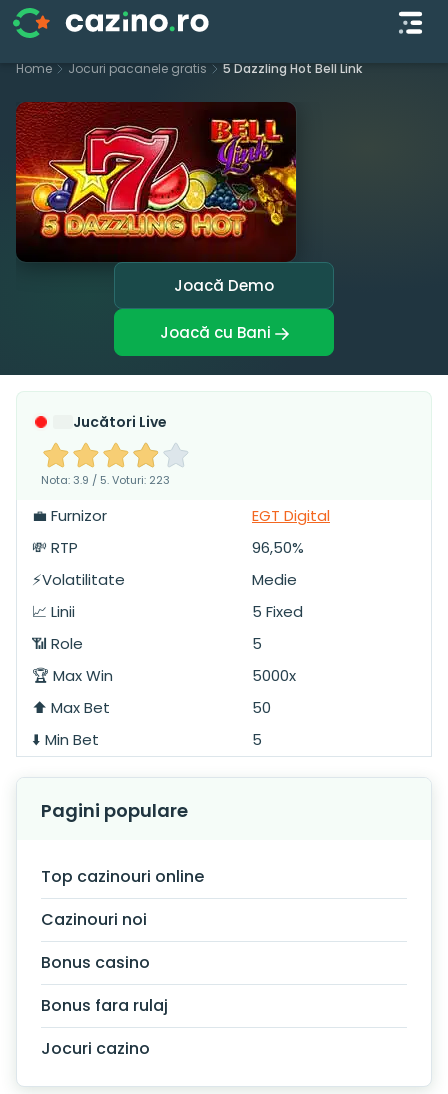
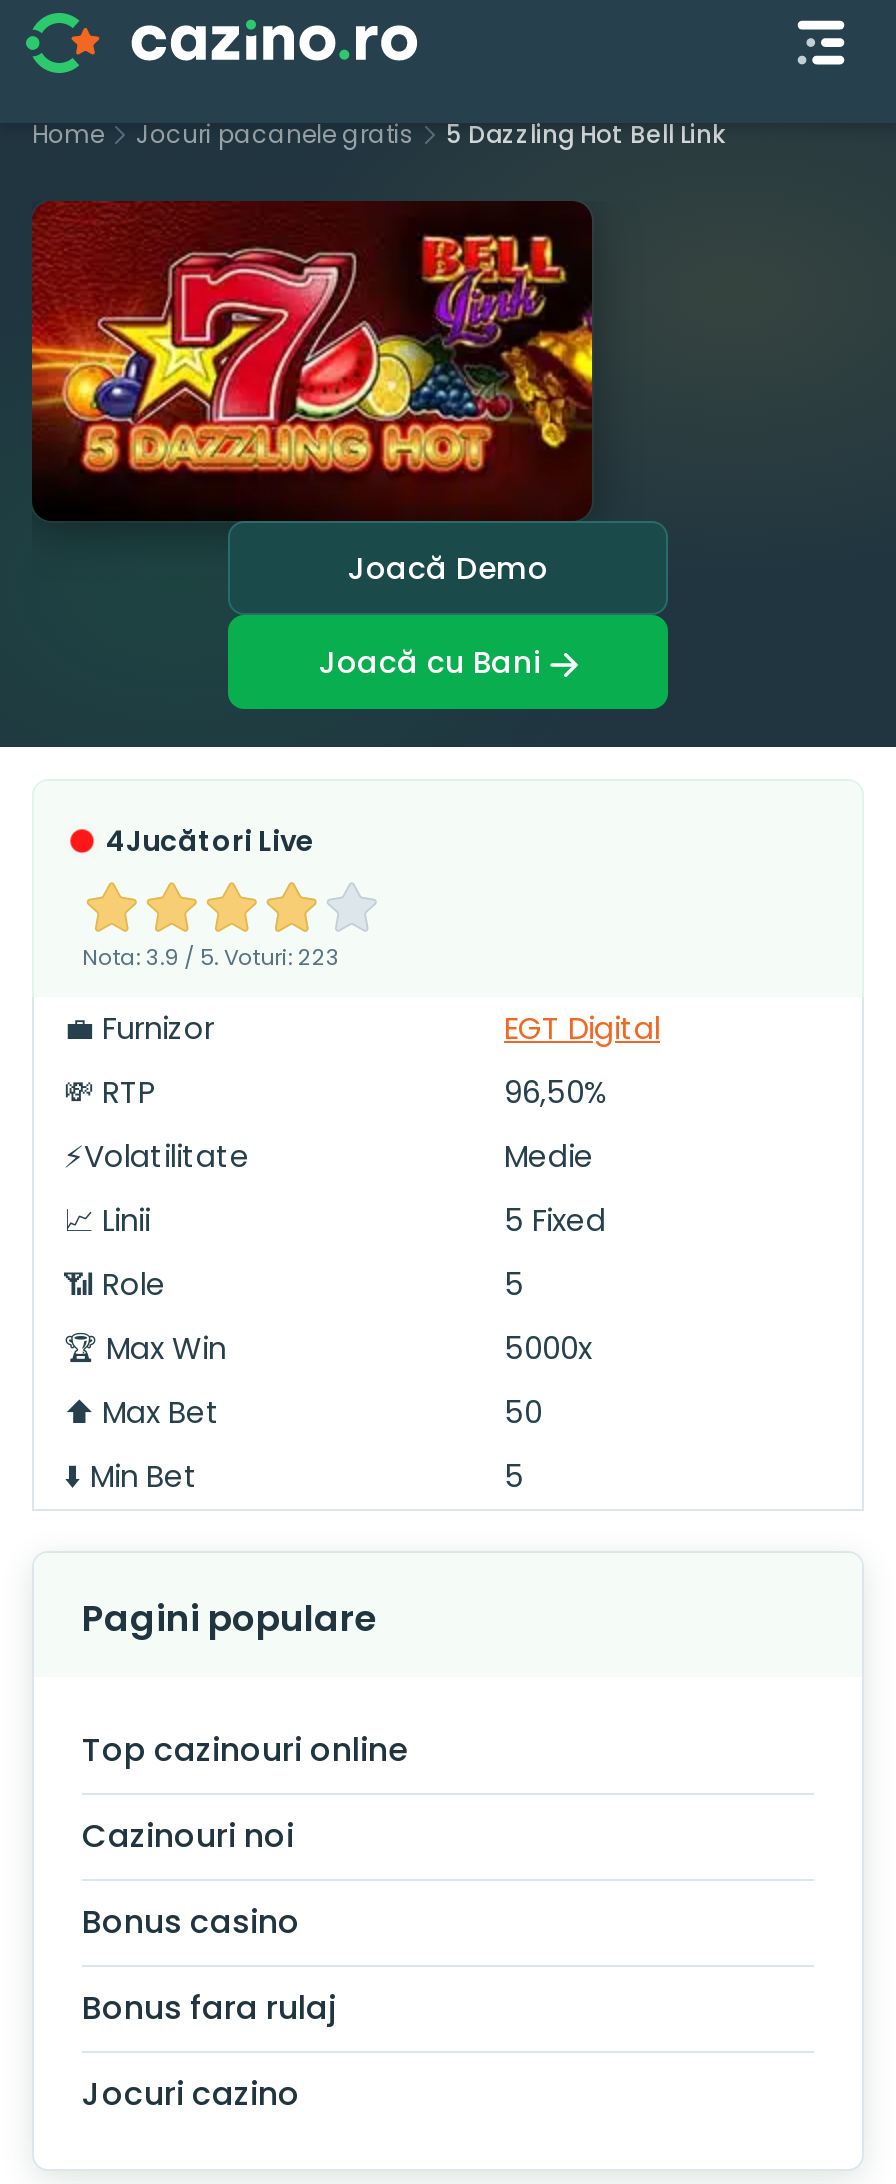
[73,412,167,432] Jucători Live -> [106,821,314,861] 4Jucători Live

